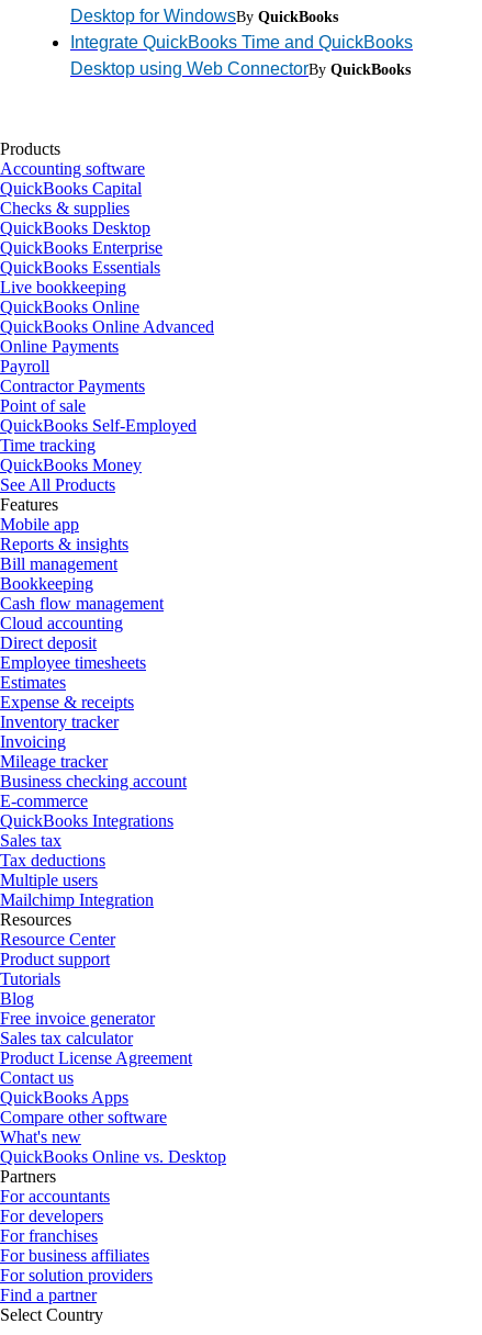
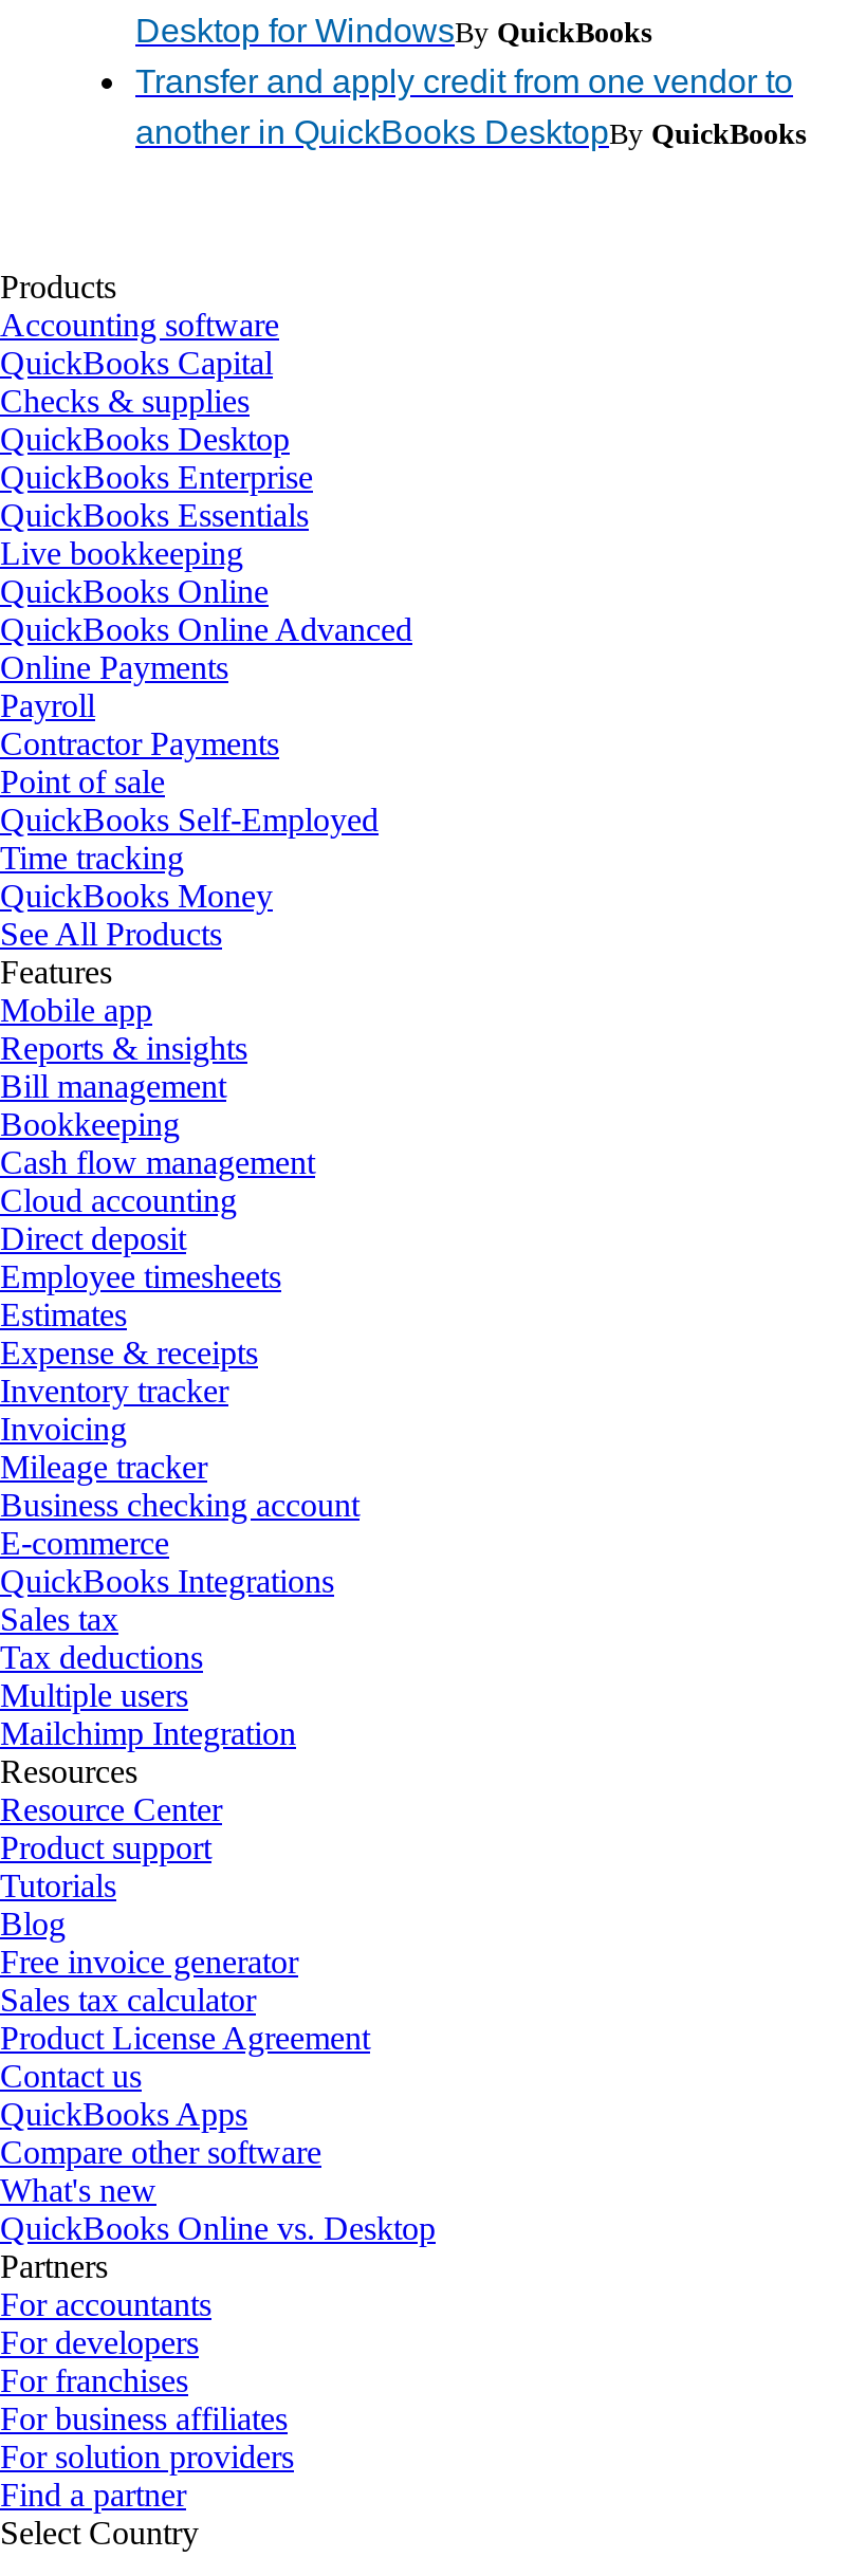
[70,33,413,78] Integrate QuickBooks Time and QuickBooks | Desktop using Web ConnectorBy QuickBooks -> [135,63,806,150] Transfer and apply credit from one vendor to | another in QuickBooks DesktopBy QuickBooks

